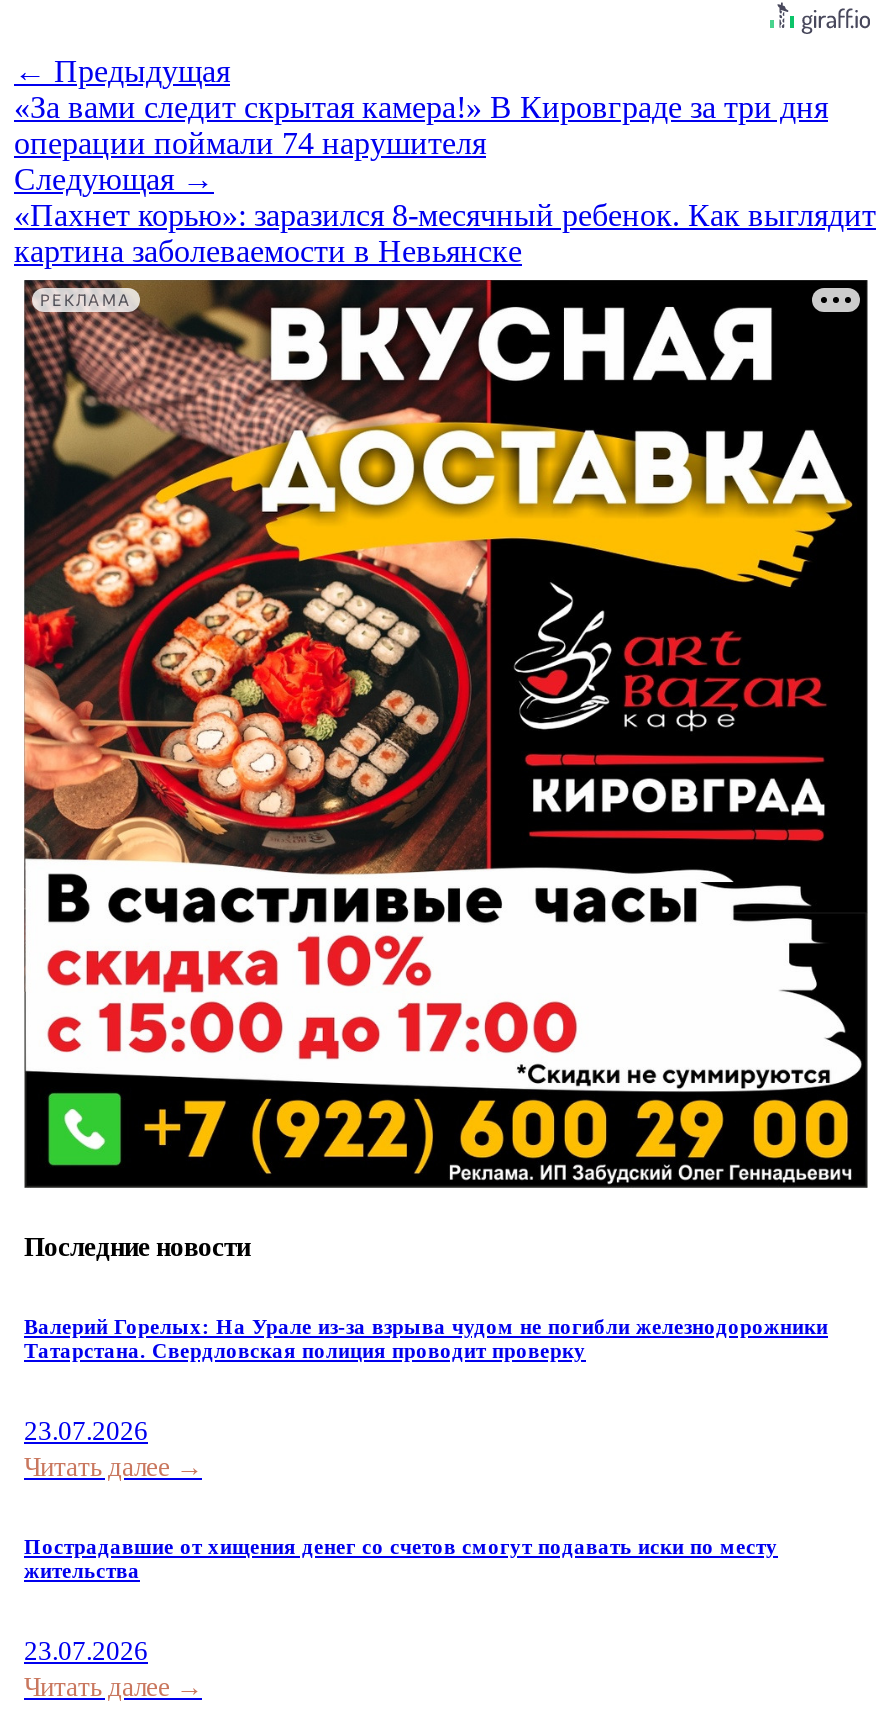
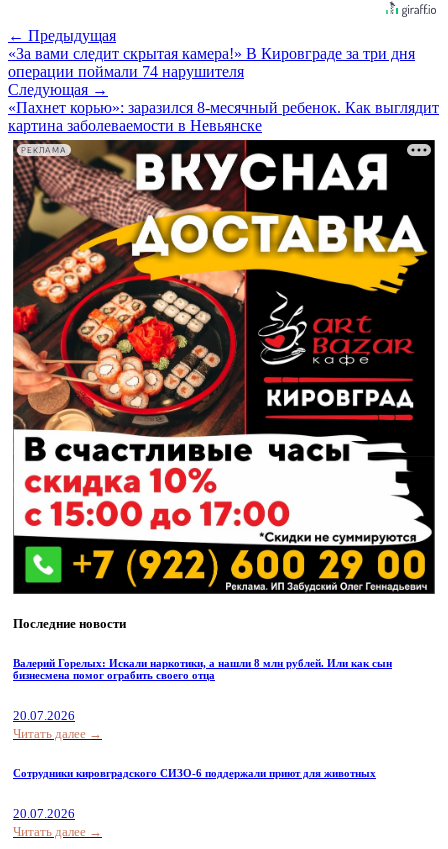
[24,1314,828,1362] Валерий Горелых: На Урале из-за взрыва чудом не погибли железнодорожники | Татарстана. Свердловская полиция проводит проверку -> [13,657,392,681] Валерий Горелых: Искали наркотики, а нашли 8 млн рублей. Или как сын | бизнесмена помог ограбить своего отца
[24,1416,148,1446] 23.07.2026 -> [13,708,75,723] 20.07.2026
[24,1534,778,1582] Пострадавшие от хищения денег со счетов смогут подавать иски по месту | жительства -> [13,767,376,779] Сотрудники кировградского СИЗО-6 поддержали приют для животных
[24,1636,148,1666] 23.07.2026 -> [13,806,75,821] 20.07.2026

